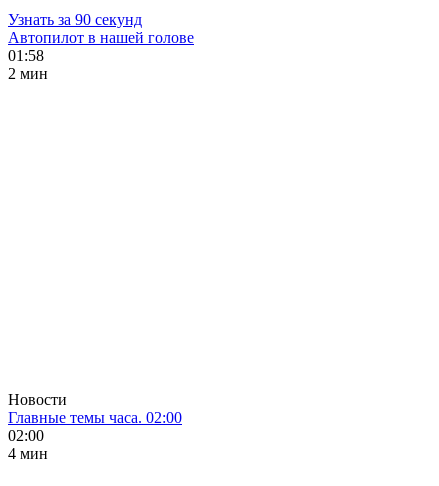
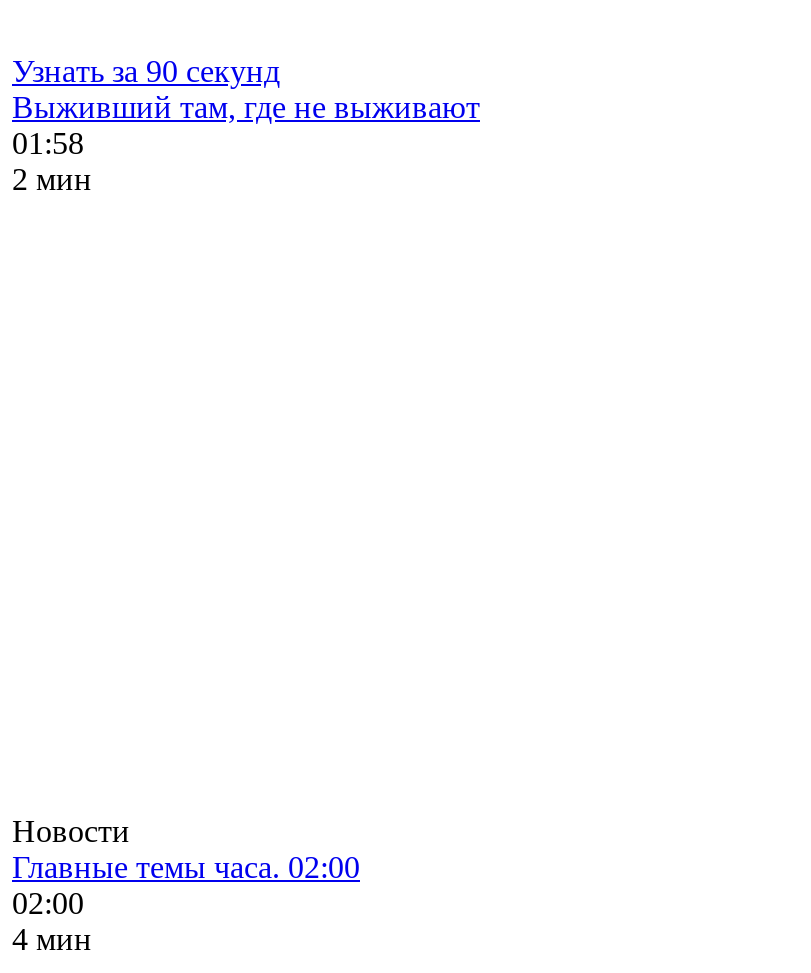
[8,29,194,46] Автопилот в нашей голове -> [12,90,480,124] Выживший там, где не выживают

